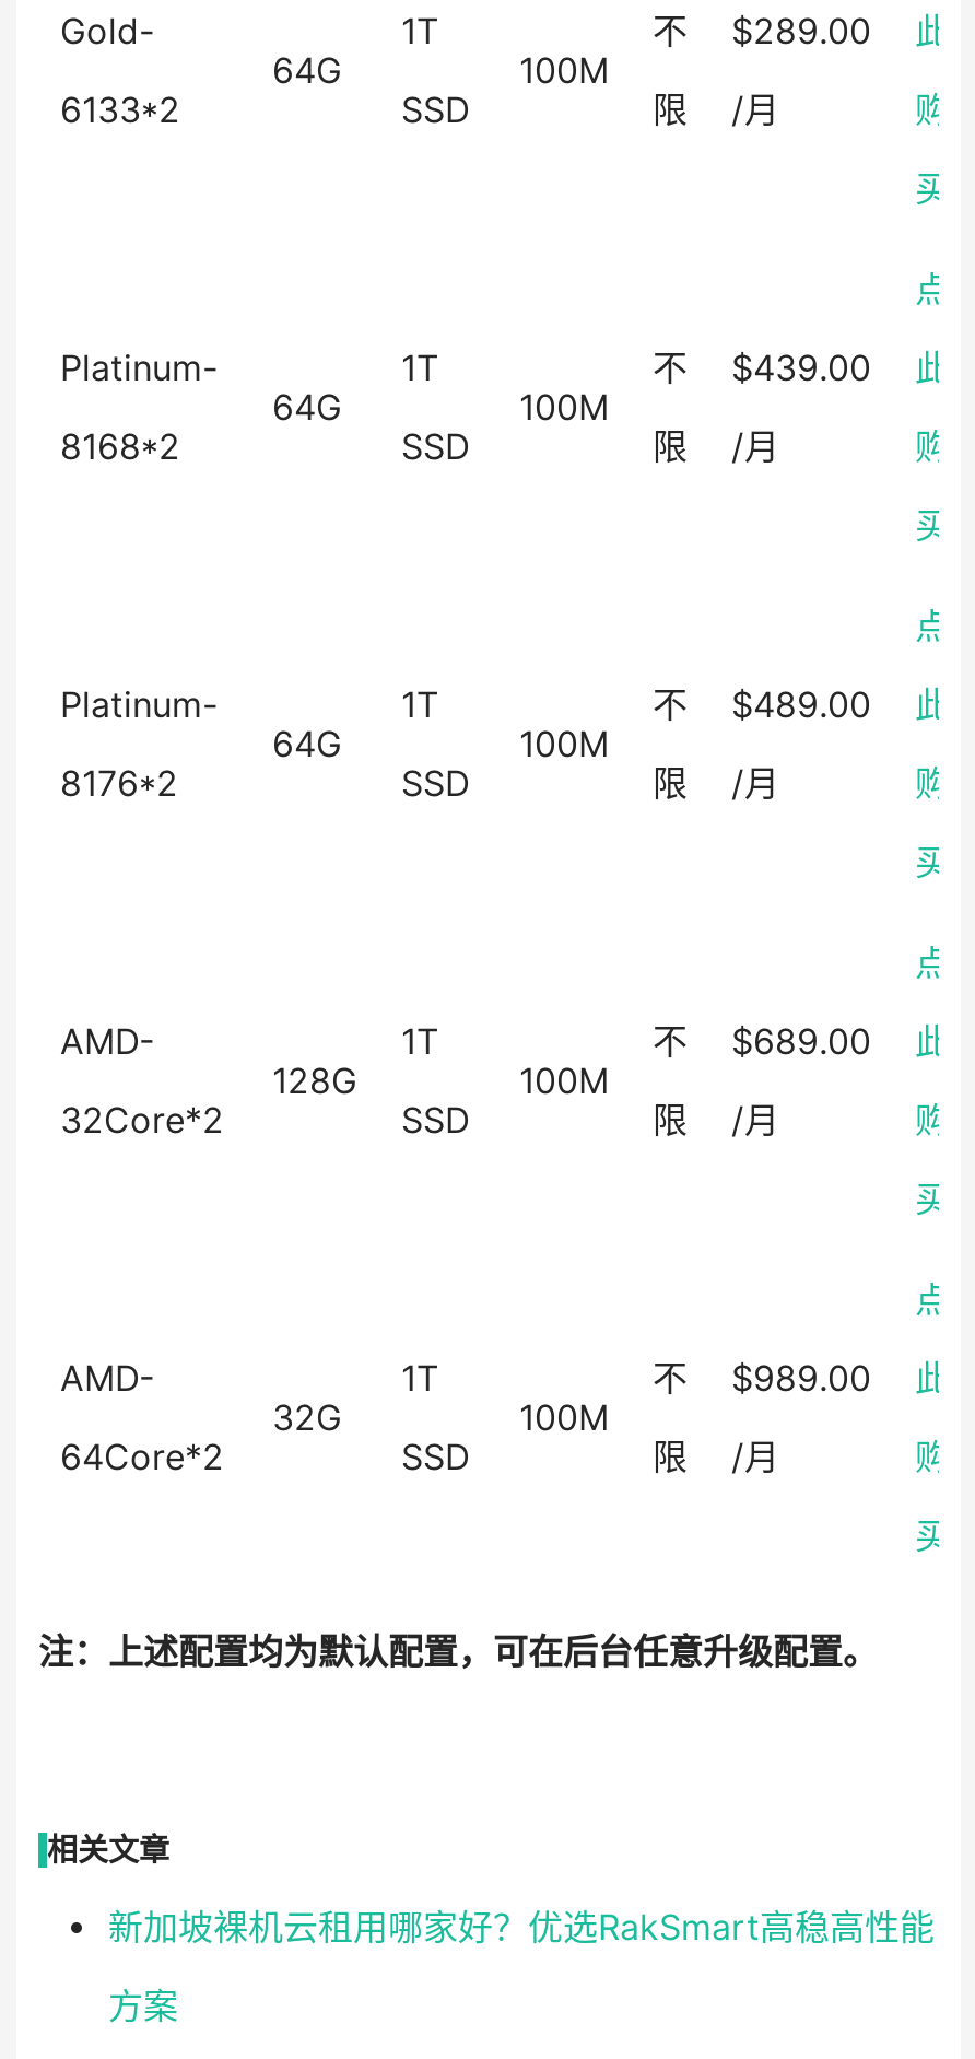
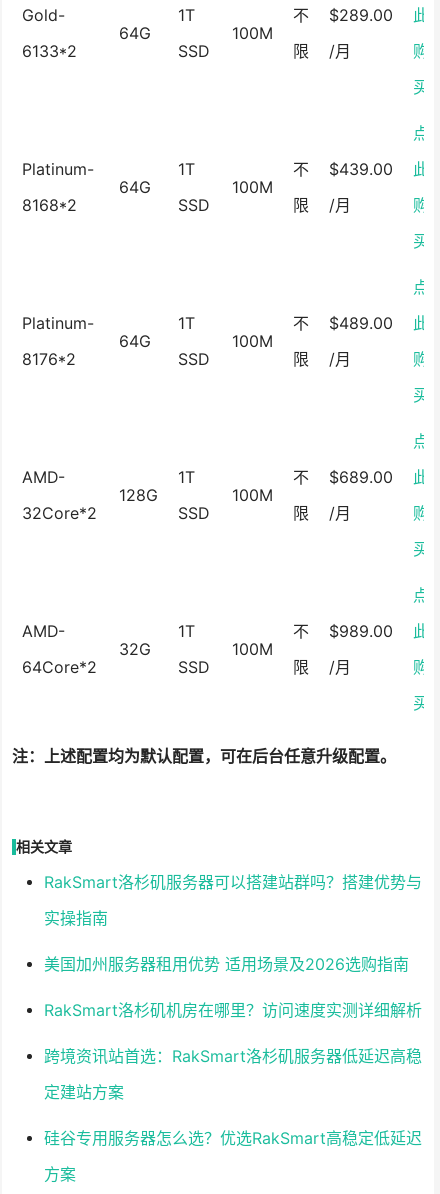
[108,1907,935,1949] 新加坡裸机云租用哪家好？优选RakSmart高稳高性能 -> [44,873,422,1148] RakSmart洛杉矶服务器可以搭建站群吗？搭建优势与 | 实操指南 | 美国加州服务器租用优势 适用场景及2026选购指南 | RakSmart洛杉矶机房在哪里？访问速度实测详细解析 | 跨境资讯站首选：RakSmart洛杉矶服务器低延迟高稳 | 定建站方案 | 硅谷专用服务器怎么选？优选RakSmart高稳定低延迟

